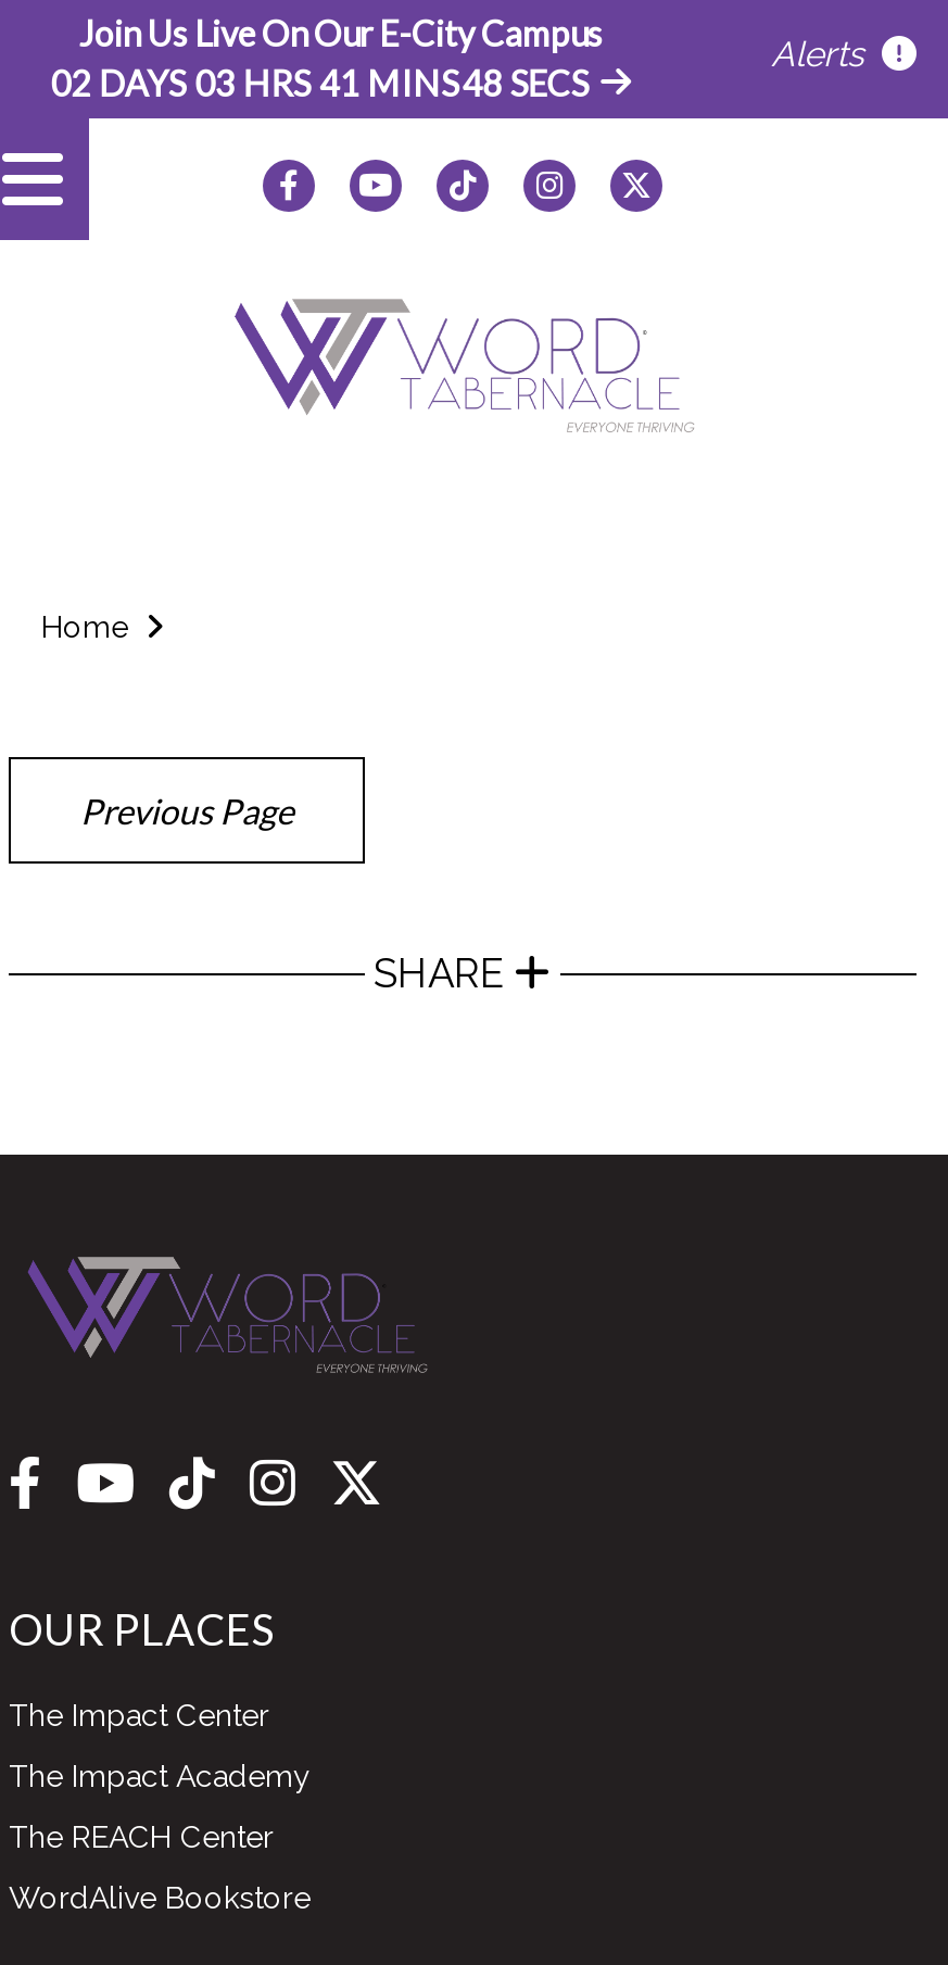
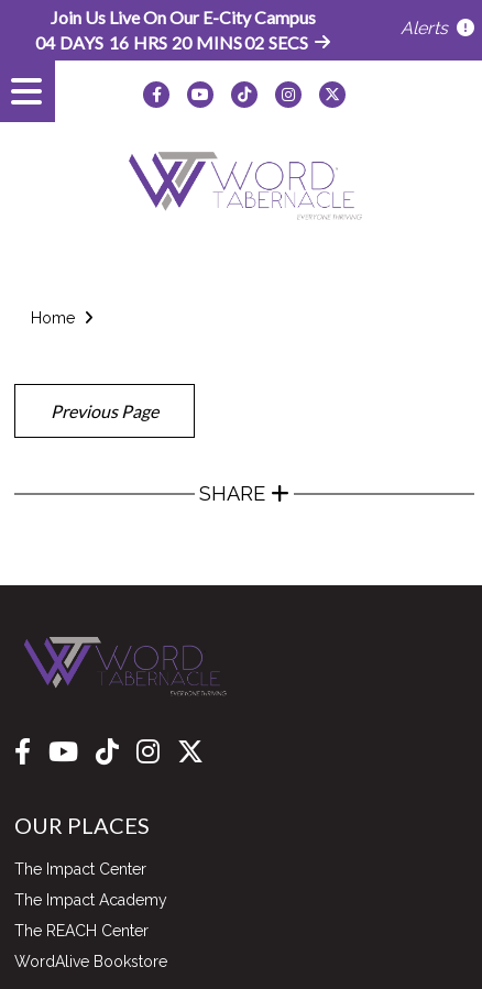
[51,63,588,104] 02 DAYS 03 HRS 41 MINS 48 SECS -> [36,32,308,53] 04 DAYS 16 HRS 20 MINS 02 SECS

